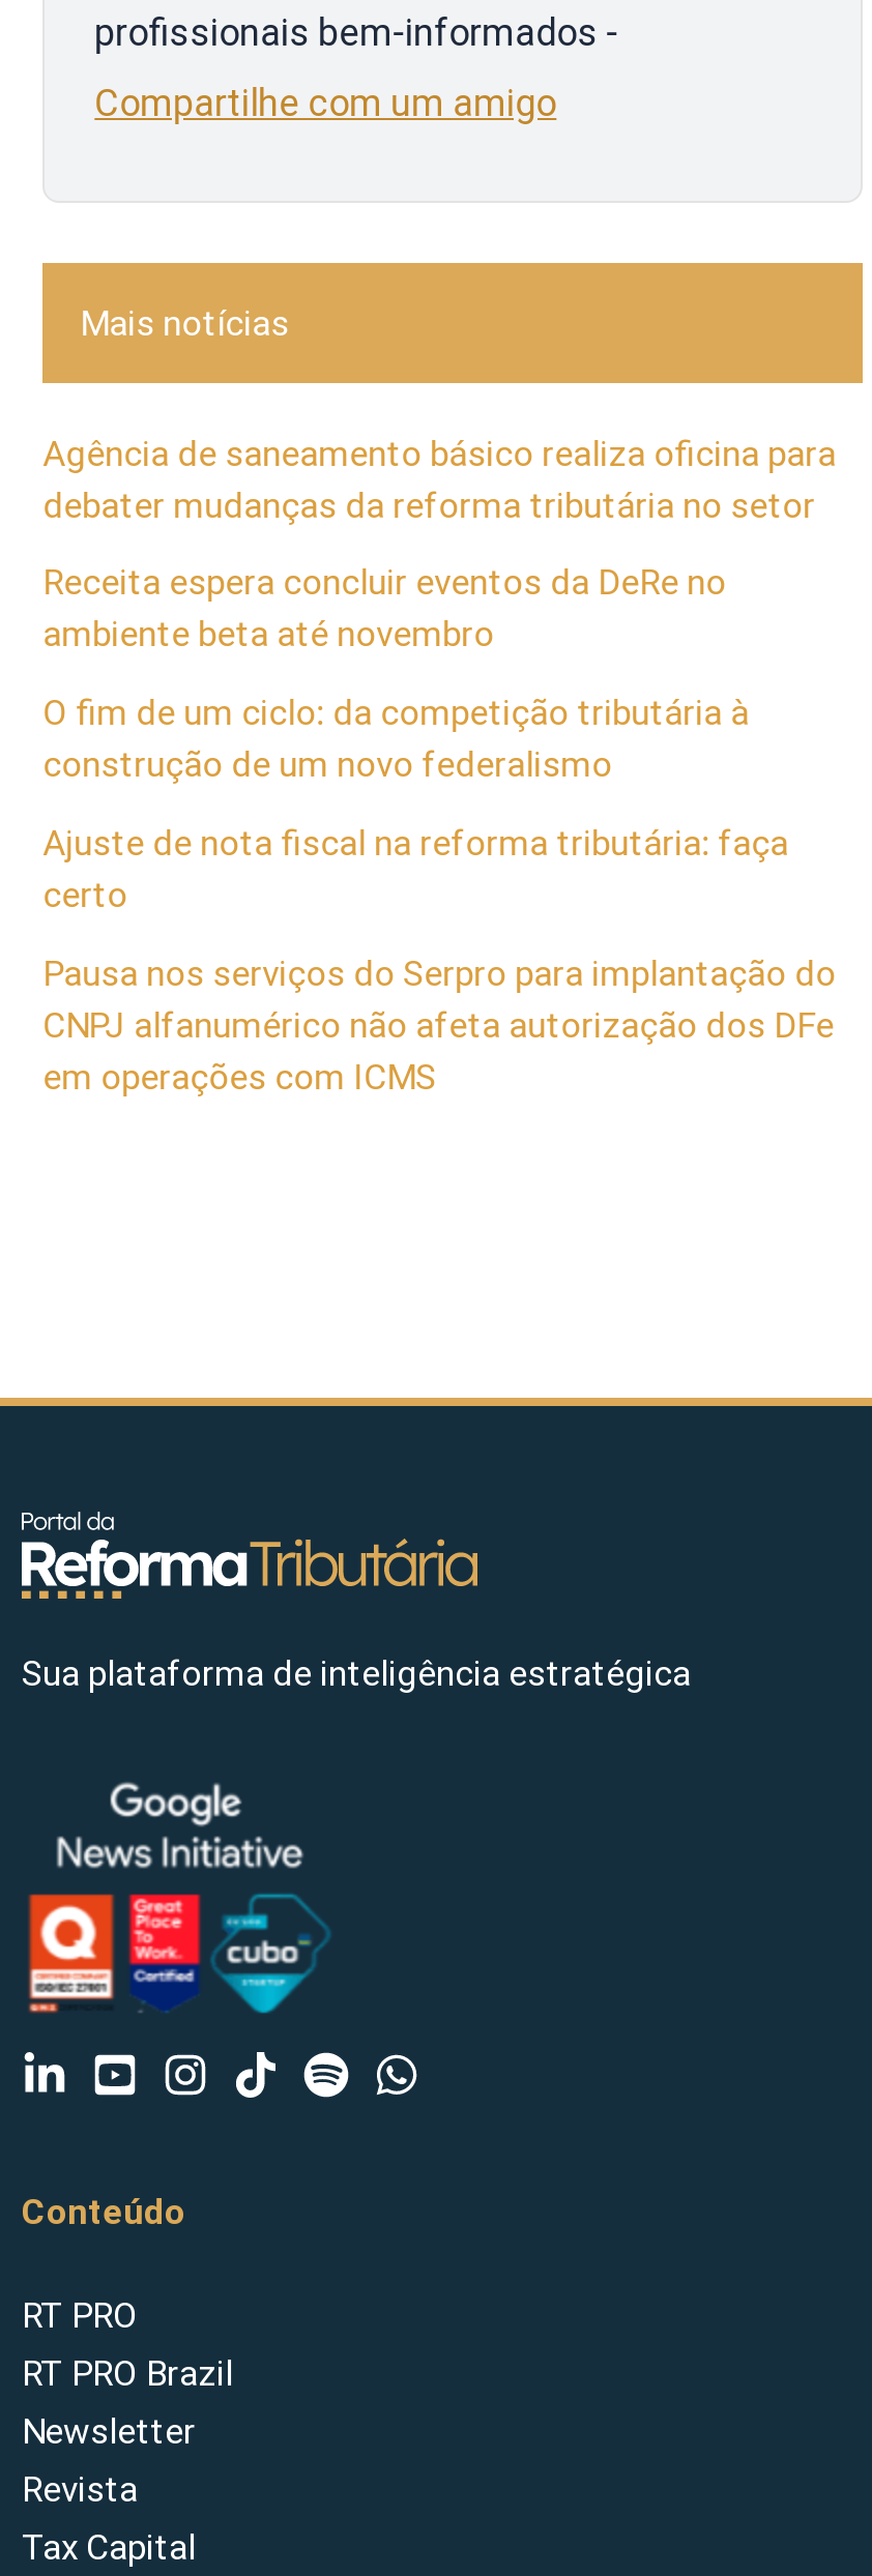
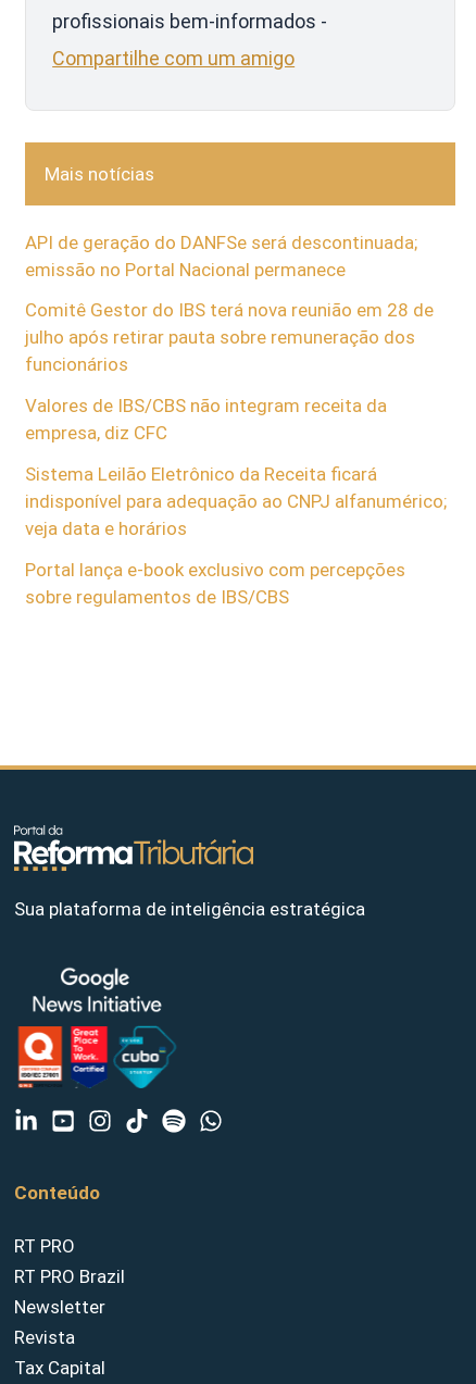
[43,432,836,525] Agência de saneamento básico realiza oficina para | debater mudanças da reforma tributária no setor -> [25,231,418,280] API de geração do DANFSe será descontinuada; | emissão no Portal Nacional permanece
[43,562,726,655] Receita espera concluir eventos da DeRe no | ambiente beta até novembro -> [25,300,434,376] Comitê Gestor do IBS terá nova reunião em 28 de | julho após retirar pauta sobre remuneração dos | funcionários
[43,692,749,785] O fim de um ciclo: da competição tributária à | construção de um novo federalismo -> [25,395,387,444] Valores de IBS/CBS não integram receita da | empresa, diz CFC
[43,822,789,915] Ajuste de nota fiscal na reforma tributária: faça | certo -> [25,463,447,539] Sistema Leilão Eletrônico da Receita ficará | indisponível para adequação ao CNPJ alfanumérico; | veja data e horários
[43,952,836,1097] Pausa nos serviços do Serpro para implantação do | CNPJ alfanumérico não afeta autorização dos DFe | em operações com ICMS -> [25,558,406,607] Portal lança e-book exclusivo com percepções | sobre regulamentos de IBS/CBS

